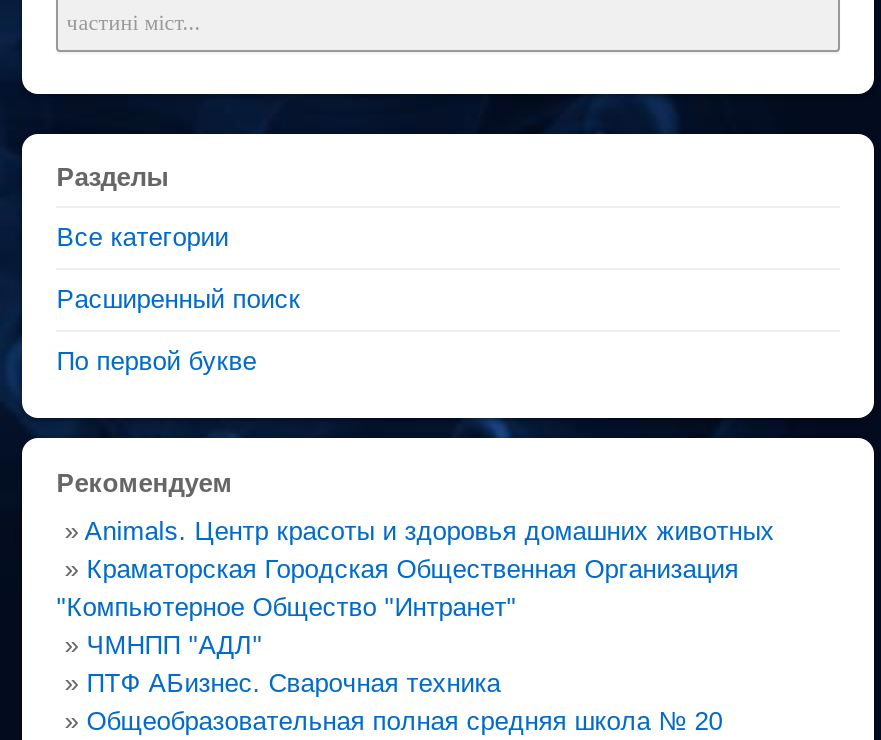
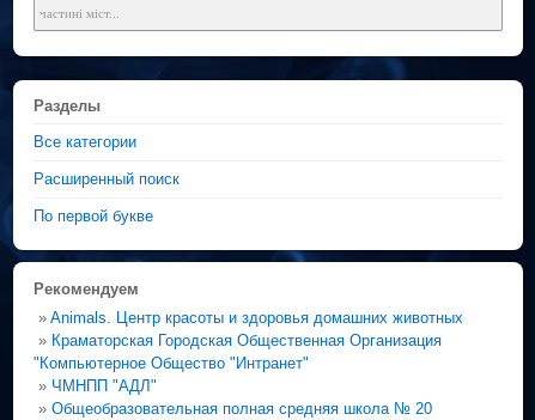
[56,668,500,698] » ПТФ АБизнес. Сварочная техника -> none

